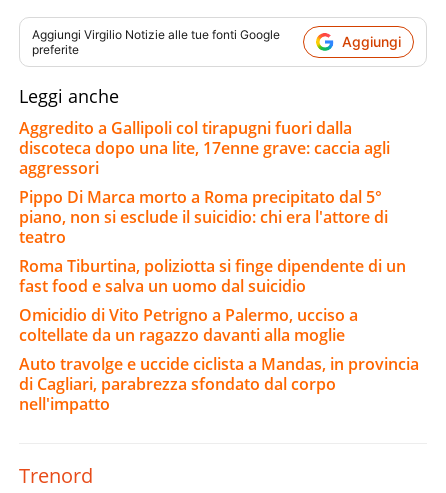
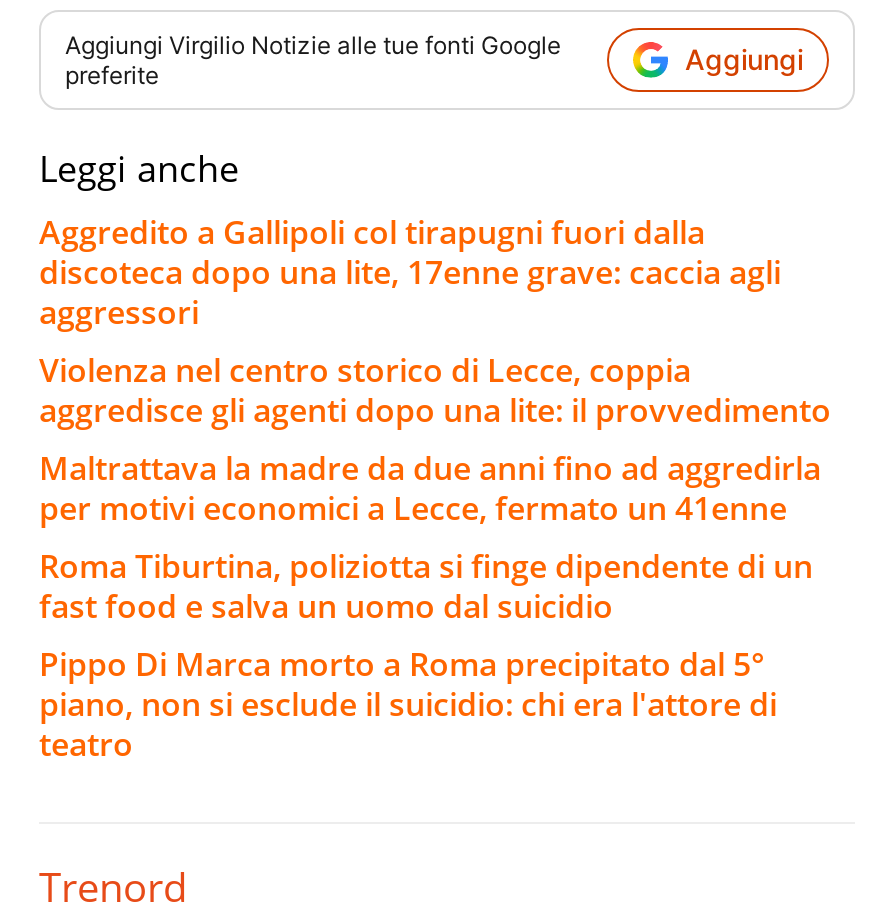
none -> [39,348,831,530] Violenza nel centro storico di Lecce, coppia | aggredisce gli agenti dopo una lite: il provvedimento | Maltrattava la madre da due anni fino ad aggredirla | per motivi economici a Lecce, fermato un 41enne
moved [19,186,388,248] -> [39,642,777,766]: Pippo Di Marca morto a Roma precipitato dal 5° | piano, non si esclude il suicidio: chi era l'attore di | teatro
moved [19,255,406,297] -> [39,544,813,628]: Roma Tiburtina, poliziotta si finge dipendente di un | fast food e salva un uomo dal suicidio
[19,304,419,415] Omicidio di Vito Petrigno a Palermo, ucciso a | coltellate da un ragazzo davanti alla moglie | Auto travolge e uccide ciclista a Mandas, in provincia | di Cagliari, parabrezza sfondato dal corpo | nell'impatto -> none

